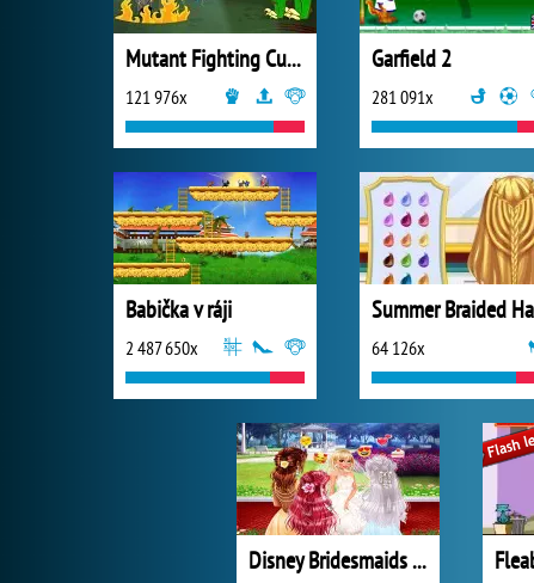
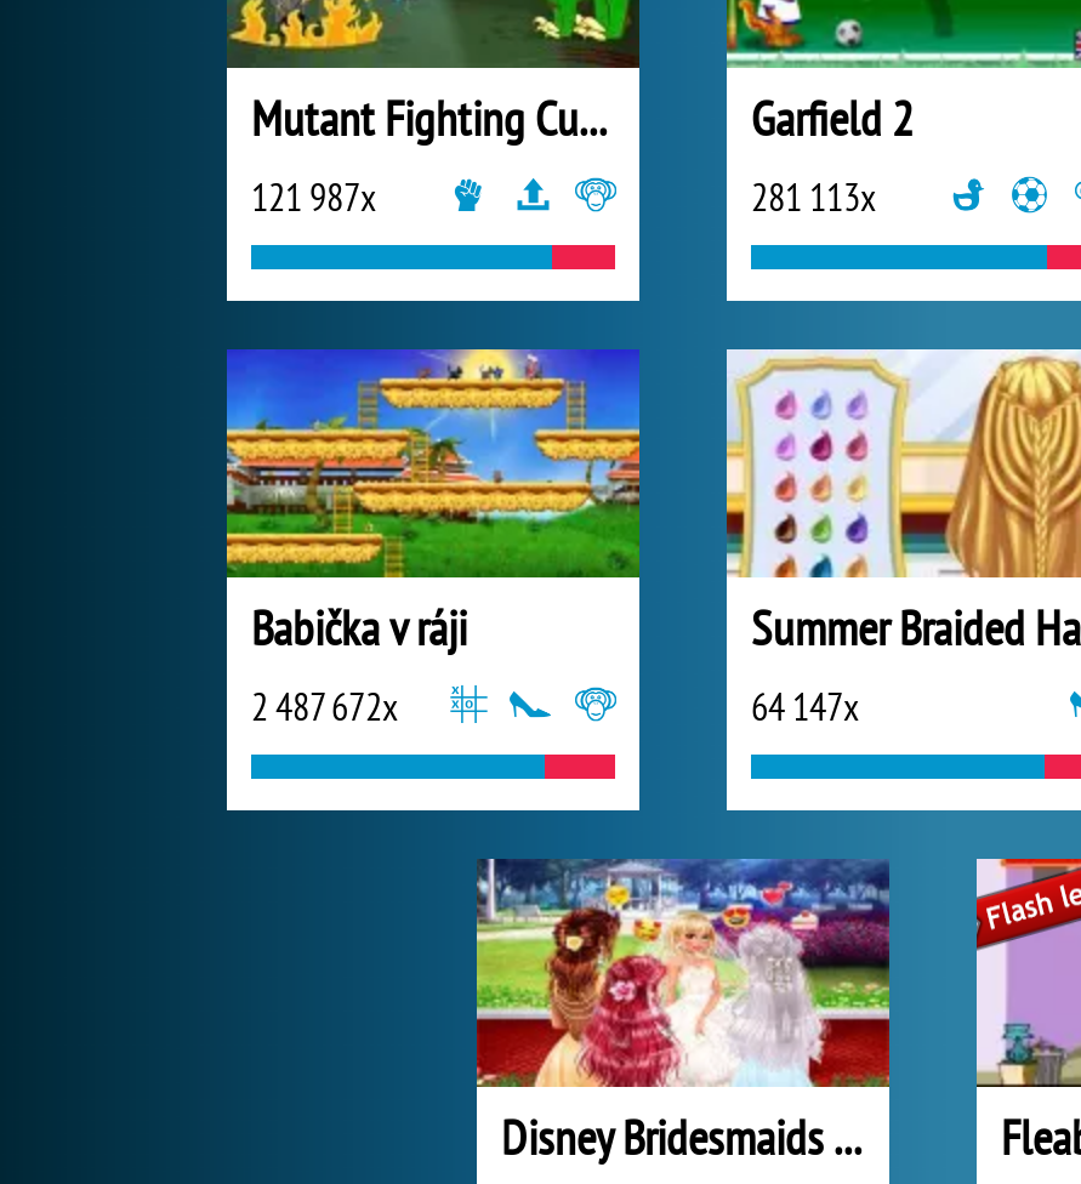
[125,85,188,109] 121 976x -> [251,172,377,221] 121 987x
[372,85,434,109] 281 091x -> [751,172,877,221] 281 113x
[125,336,425,360] 2 487 650x | 64 126x -> [251,682,860,730] 2 487 672x | 64 147x

